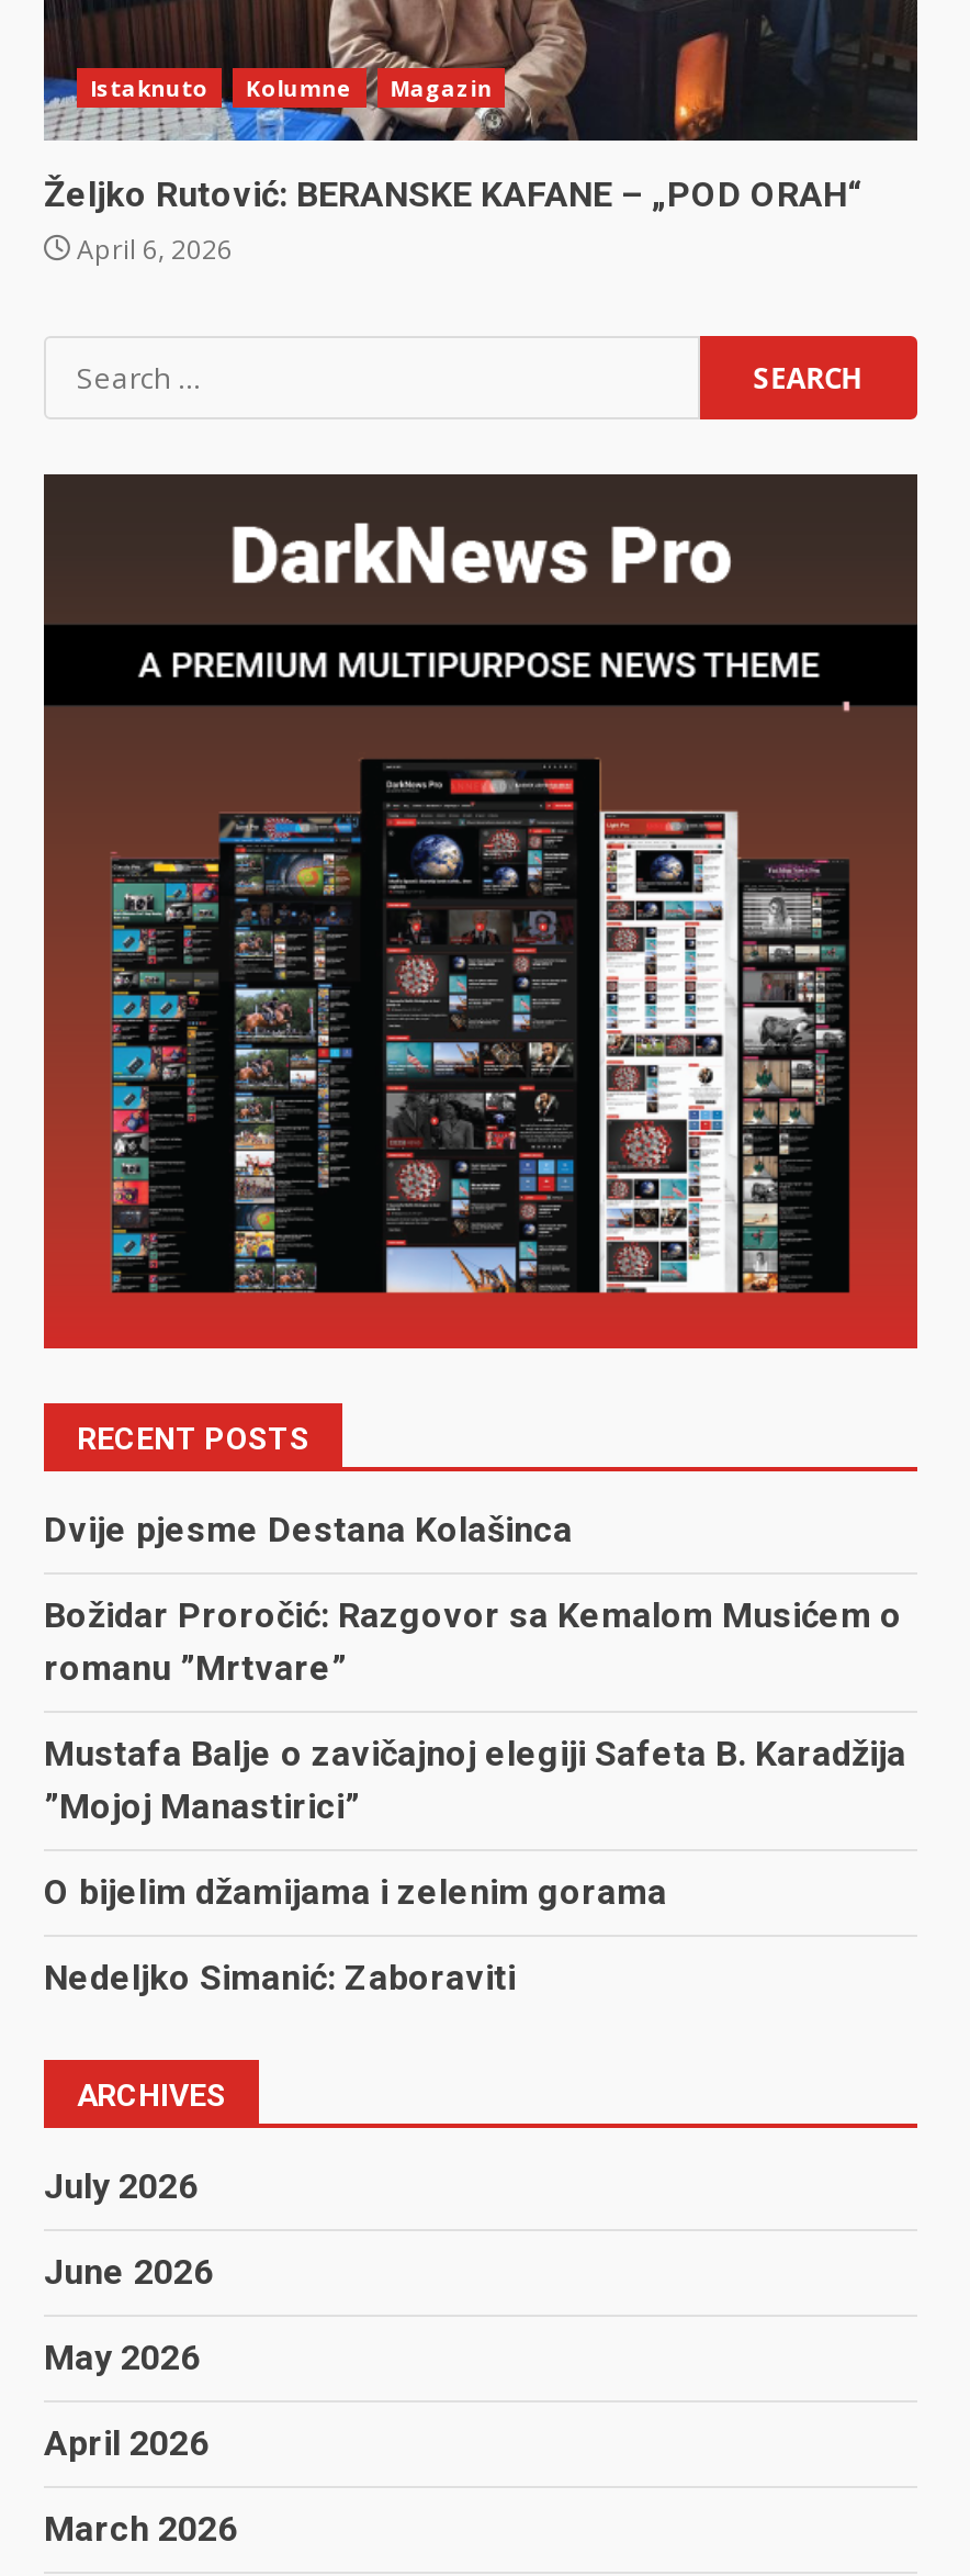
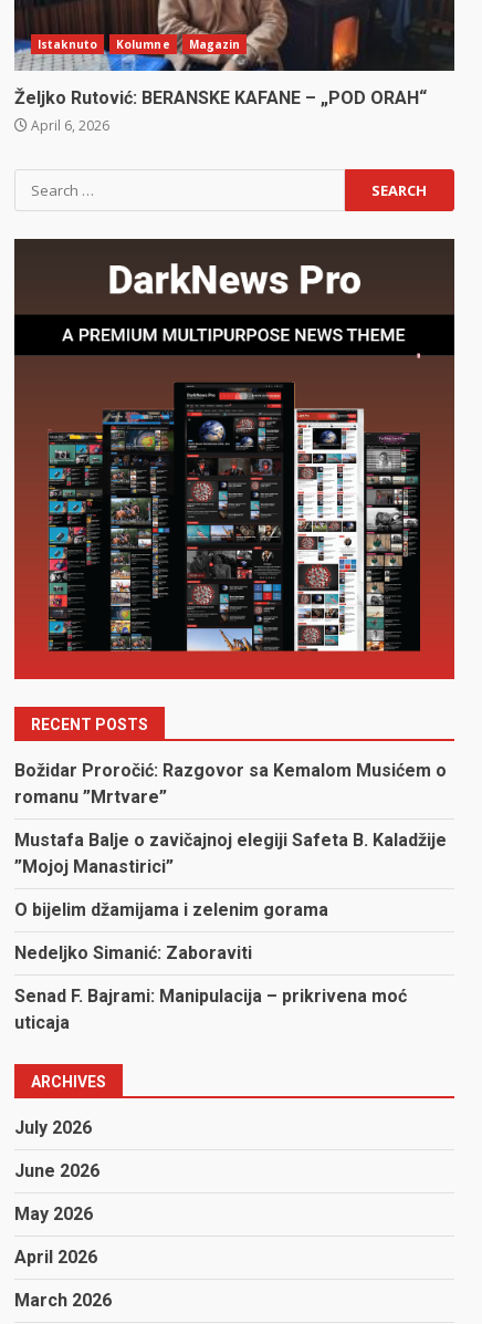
[44,1509,573,1551] Dvije pjesme Destana Kolašinca -> none
moved [44,1595,902,1689] -> [14,760,447,808]: Božidar Proročić: Razgovor sa Kemalom Musićem o | romanu ”Mrtvare”
[44,1733,906,1775] Mustafa Balje o zavičajnoj elegiji Safeta B. Karadžija -> [14,830,447,851] Mustafa Balje o zavičajnoj elegiji Safeta B. Kaladžije
moved [44,1786,667,1999] -> [14,856,328,964]: ”Mojoj Manastirici” | O bijelim džamijama i zelenim gorama | Nedeljko Simanić: Zaboraviti
none -> [14,986,407,1033] Senad F. Bajrami: Manipulacija – prikrivena moć | uticaja

